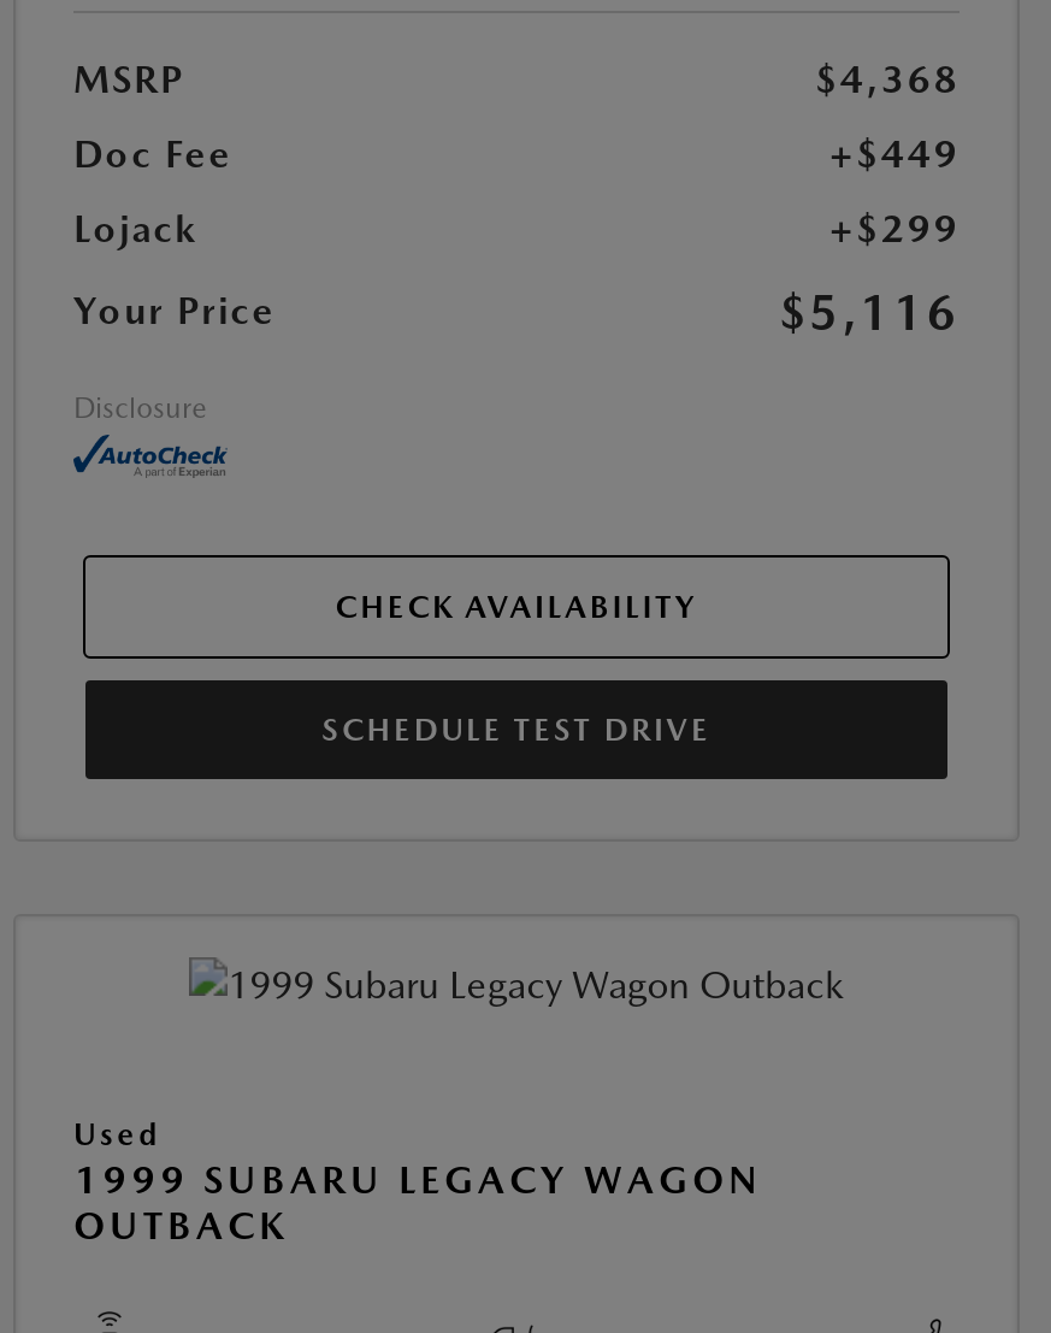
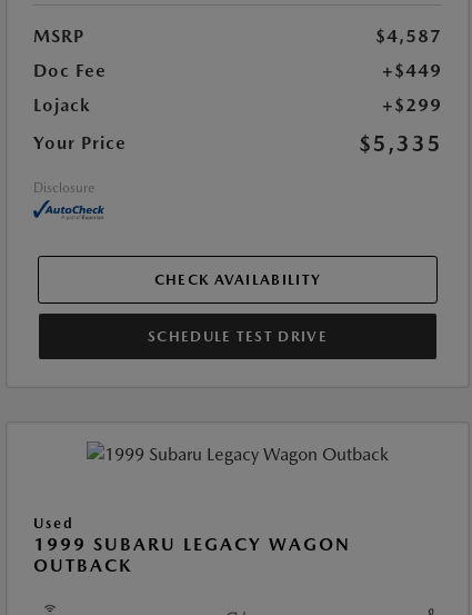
[815,56,960,102] $4,368 -> [375,25,442,47] $4,587
[779,283,960,341] $5,116 -> [359,130,442,157] $5,335

